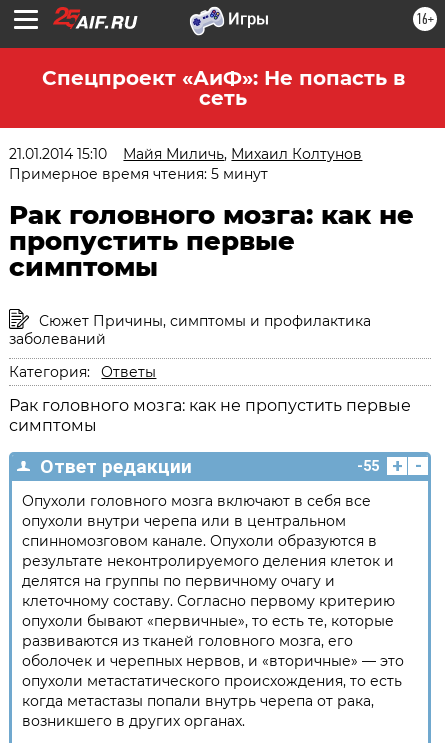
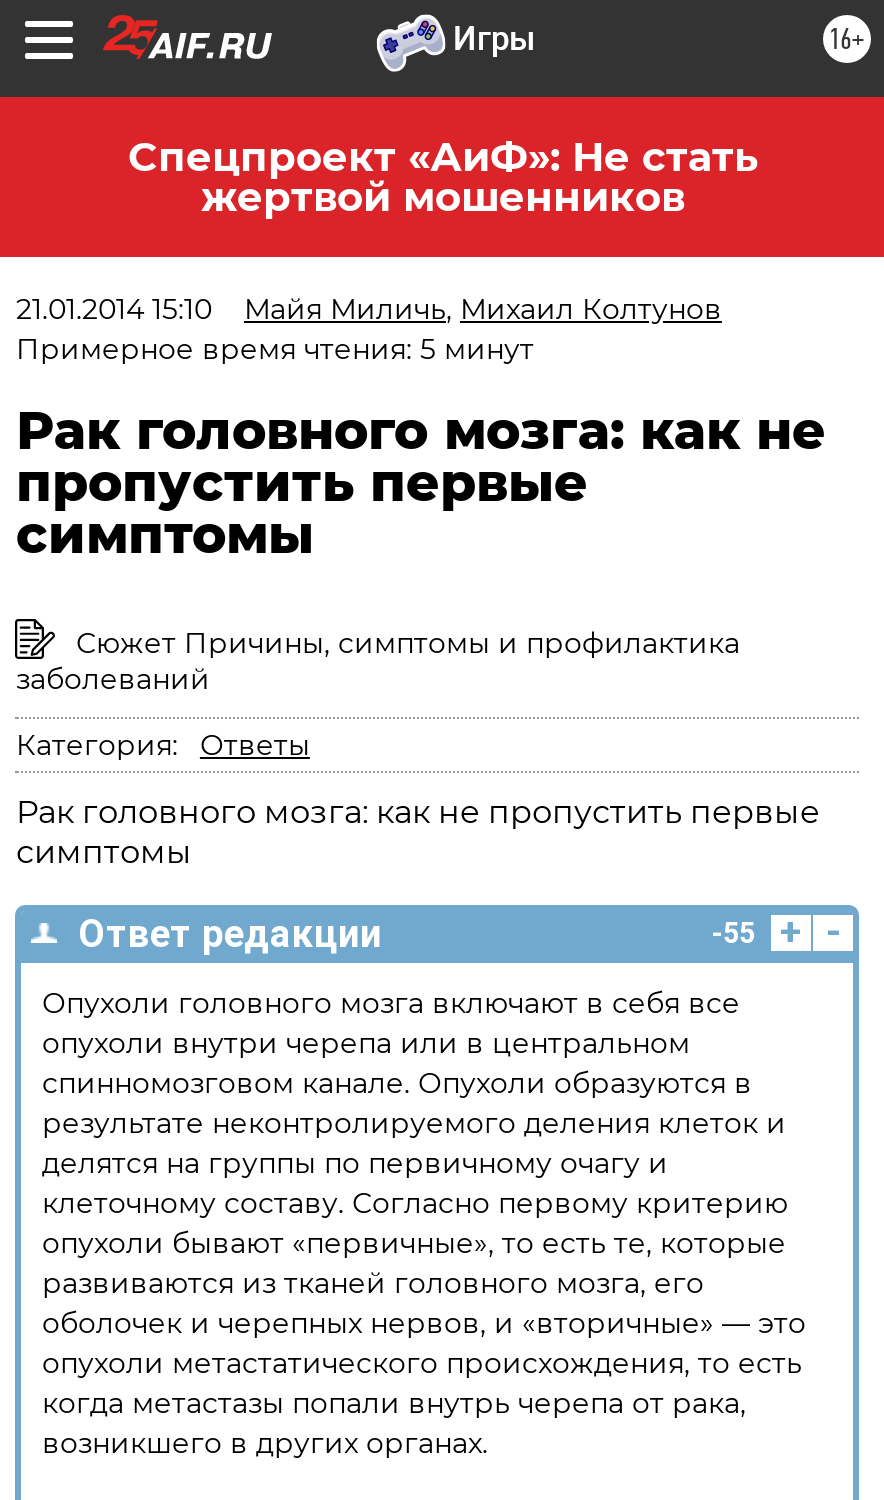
[41,66,404,110] Спецпроект «АиФ»: Не попасть в | сеть -> [128,133,758,221] Спецпроект «АиФ»: Не стать | жертвой мошенников

